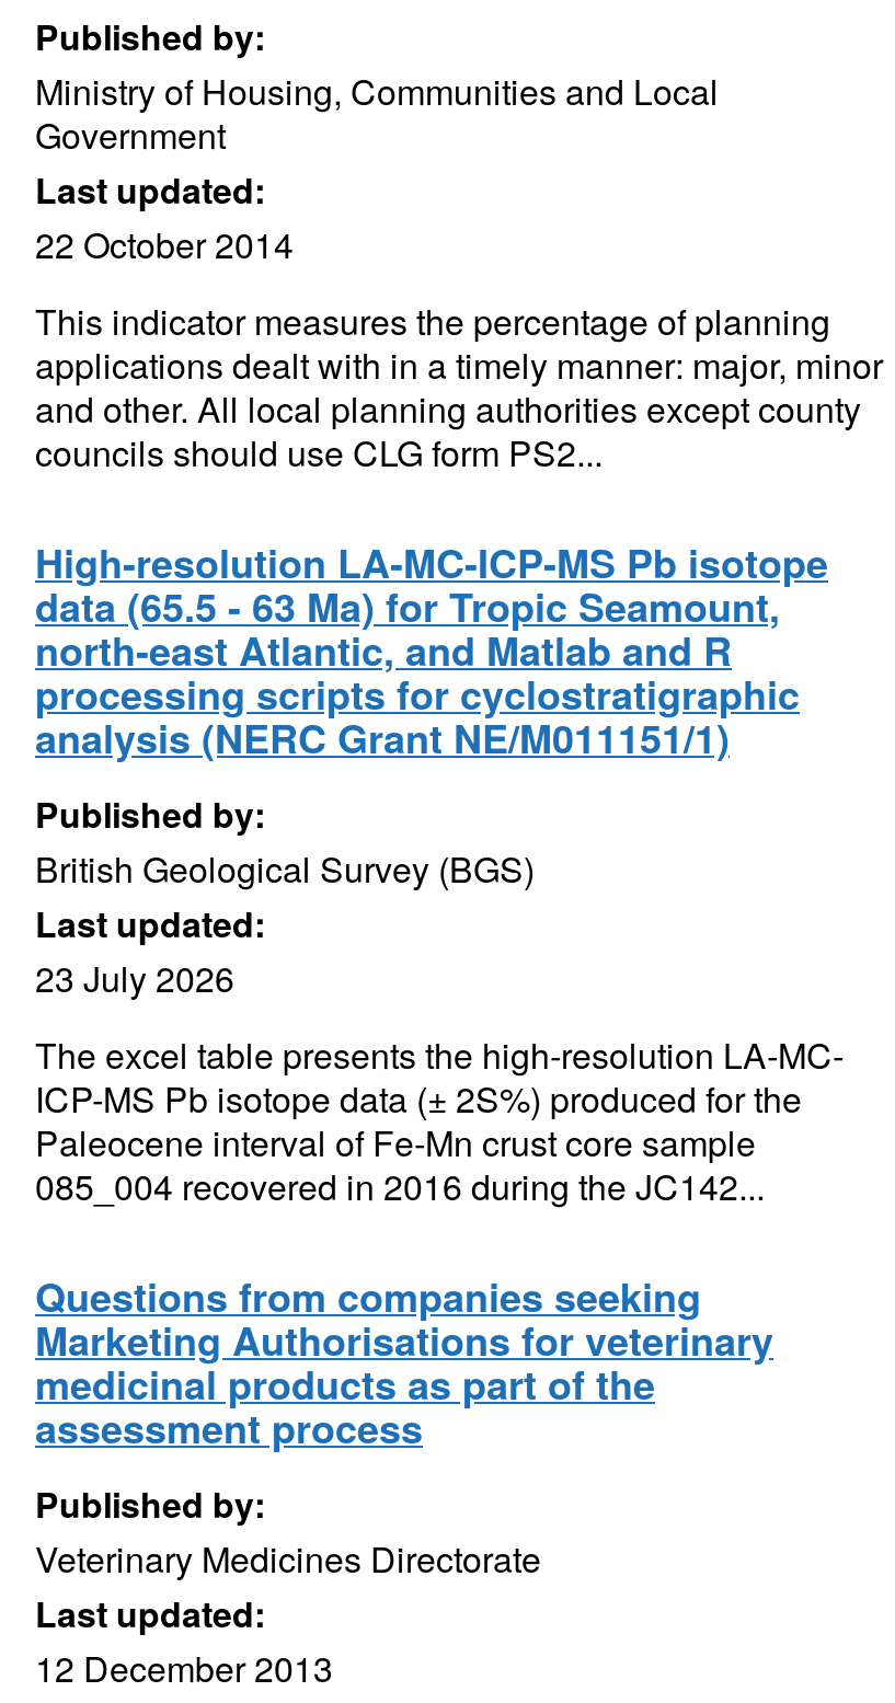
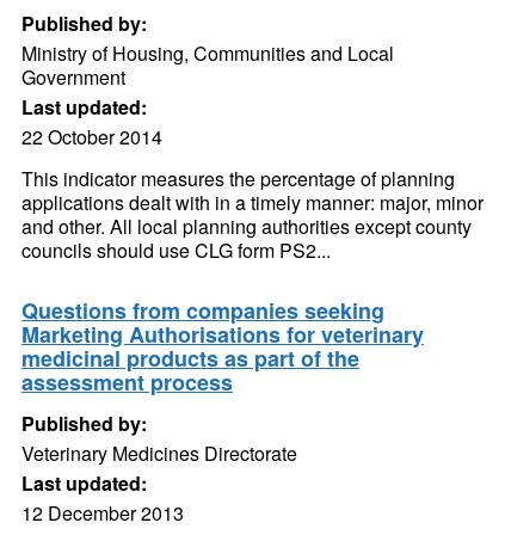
[35,534,844,1211] High-resolution LA-MC-ICP-MS Pb isotope | data (65.5 - 63 Ma) for Tropic Seamount, | north-east Atlantic, and Matlab and R | processing scripts for cyclostratigraphic | analysis (NERC Grant NE/M011151/1) | Published by: | British Geological Survey (BGS) | Last updated: | 23 July 2026 | The excel table presents the high-resolution LA-MC- | ICP-MS Pb isotope data (± 2S%) produced for the | Paleocene interval of Fe-Mn crust core sample | 085_004 recovered in 2016 during the JC142... -> none

